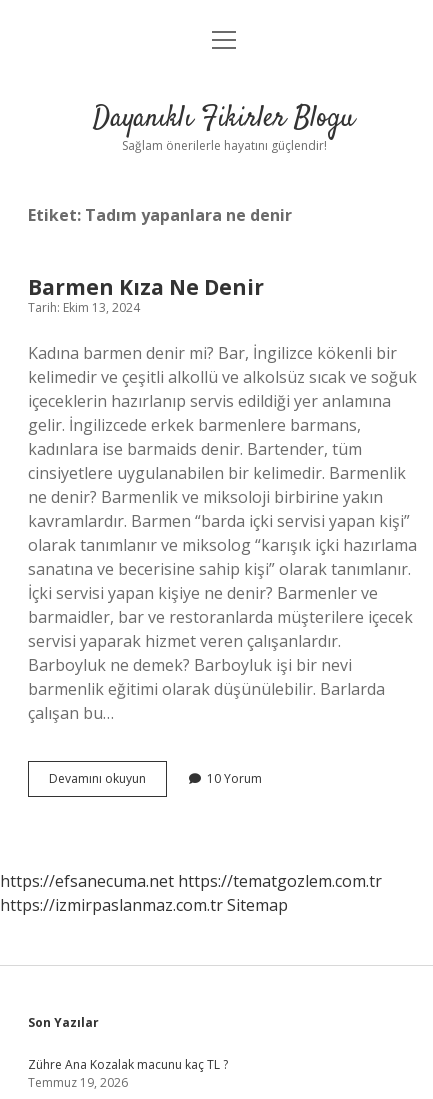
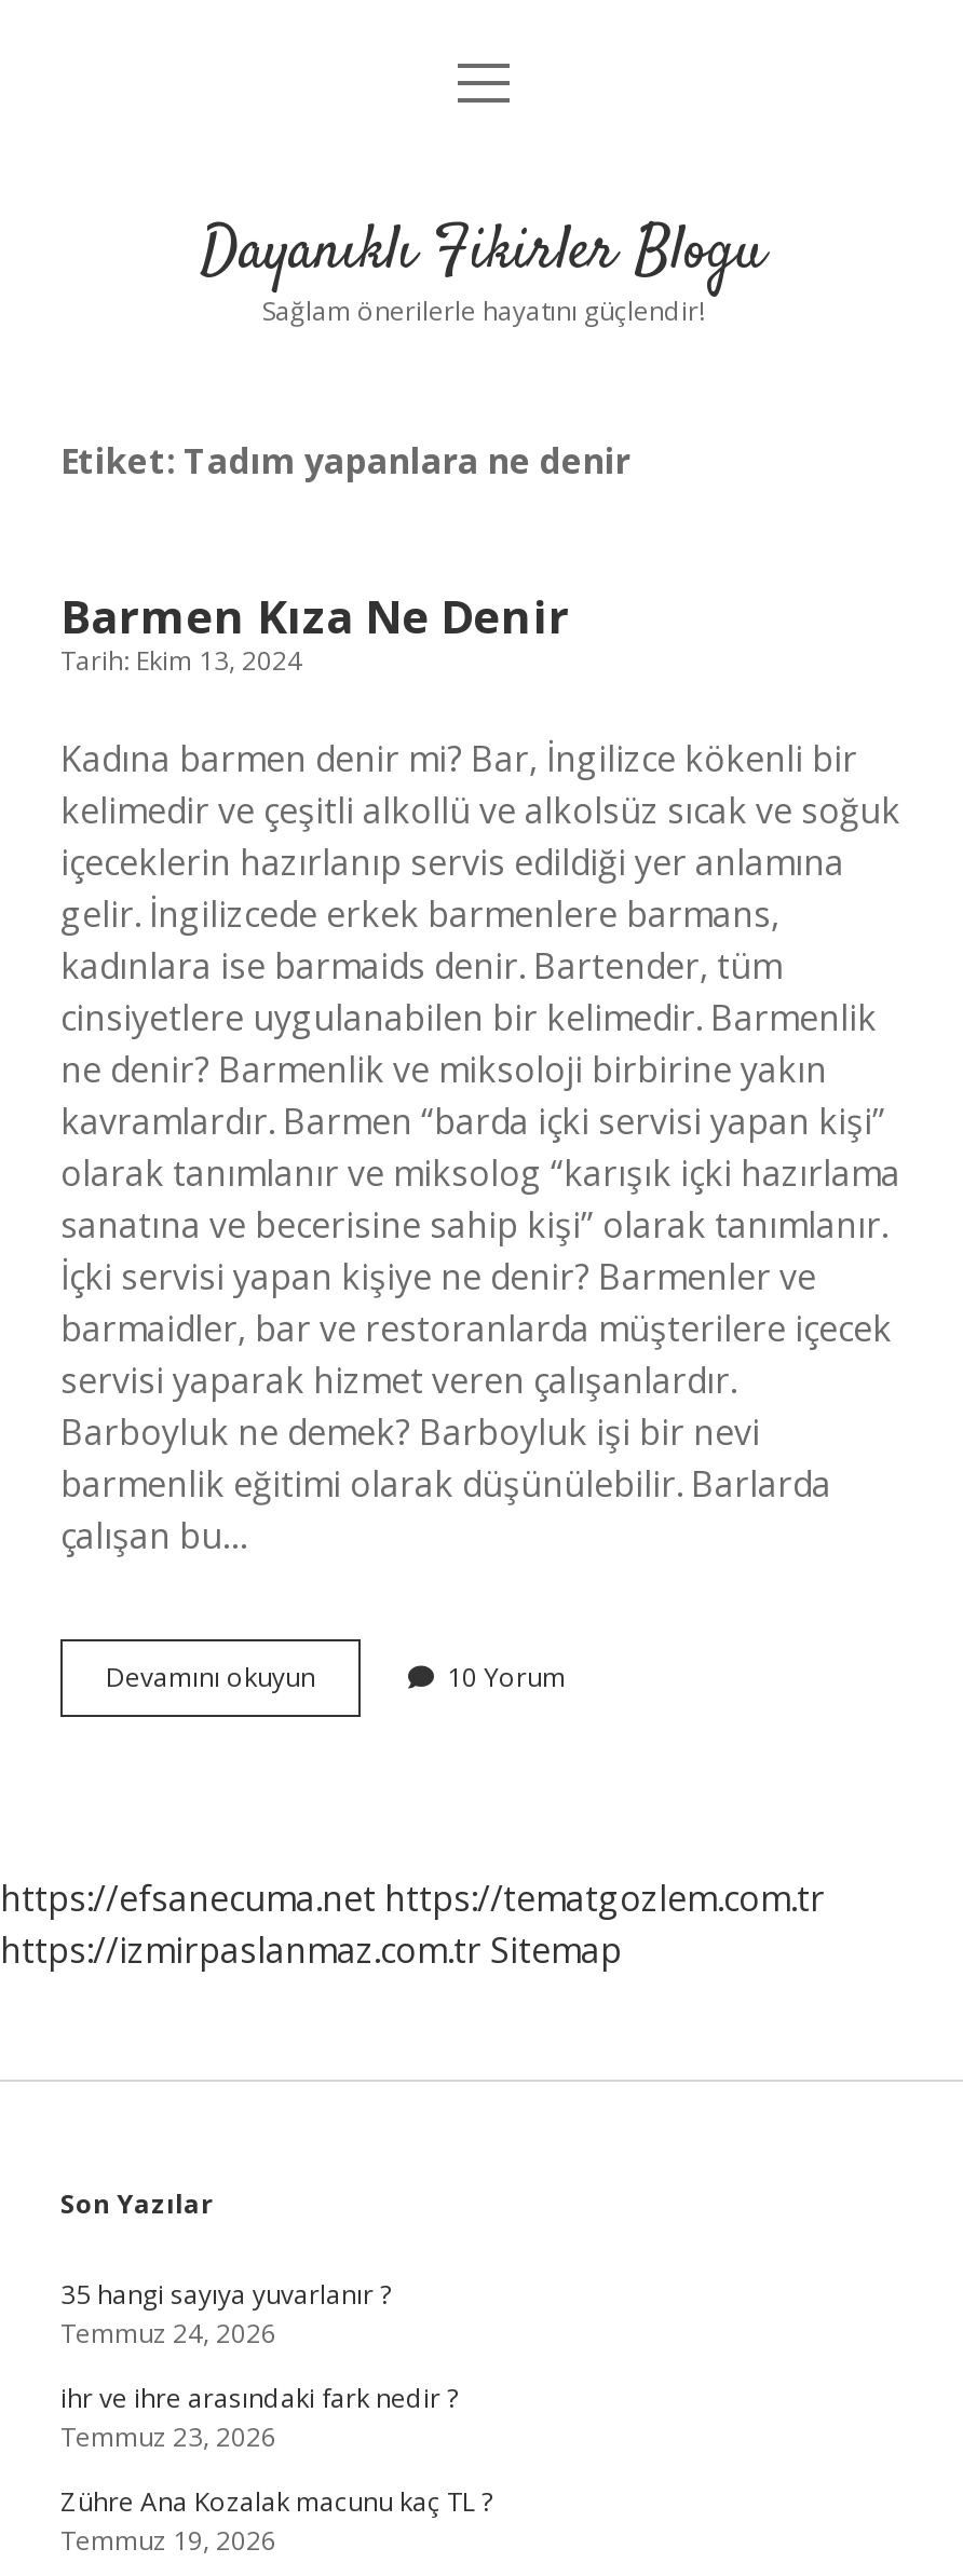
none -> [60,2276,458,2455] 35 hangi sayıya yuvarlanır ? | Temmuz 24, 2026 | ihr ve ihre arasındaki fark nedir ? | Temmuz 23, 2026

